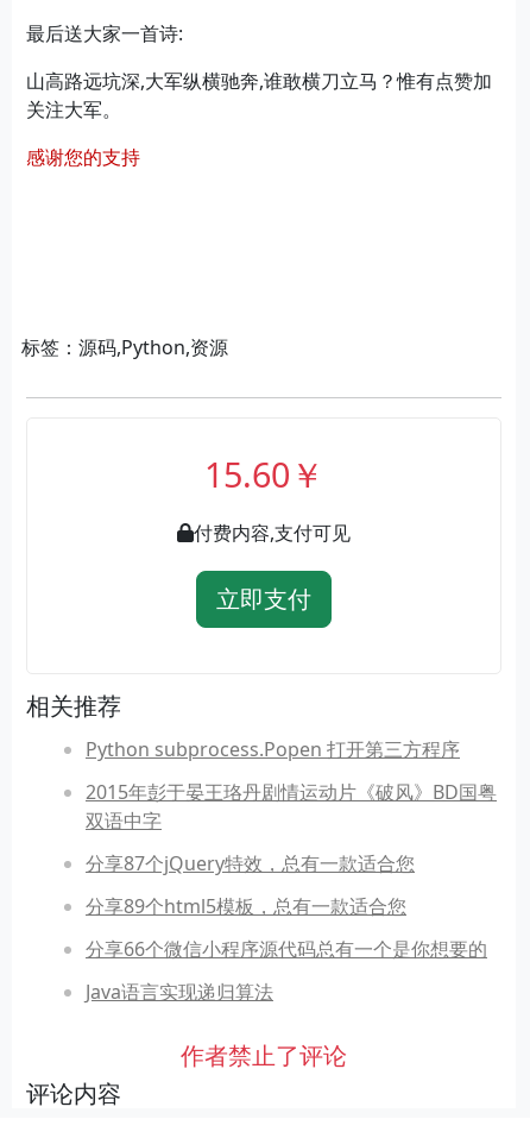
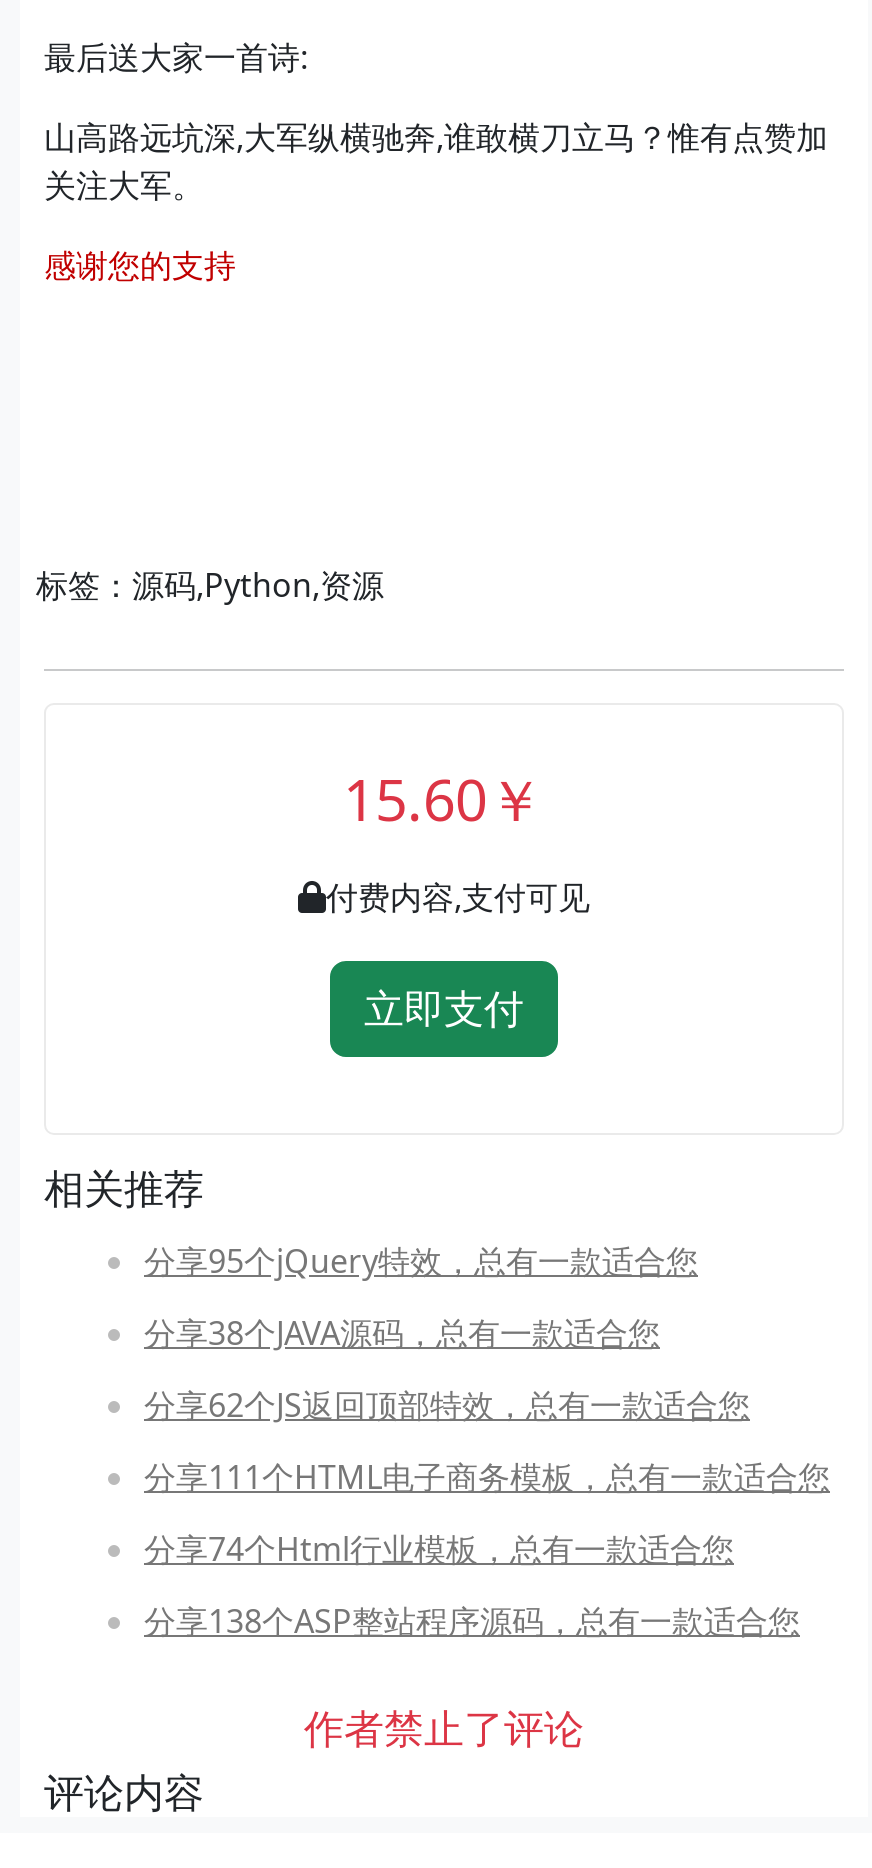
[86,736,460,762] Python subprocess.Popen 打开第三方程序 -> [144,1239,698,1283] 分享95个jQuery特效，总有一款适合您
[86,779,497,834] 2015年彭于晏王珞丹剧情运动片《破风》BD国粤 | 双语中字 -> [144,1311,660,1355] 分享38个JAVA源码，总有一款适合您
[86,850,415,876] 分享87个jQuery特效，总有一款适合您 -> [144,1383,750,1427] 分享62个JS返回顶部特效，总有一款适合您
[86,893,406,919] 分享89个html5模板，总有一款适合您 -> [144,1455,830,1499] 分享111个HTML电子商务模板，总有一款适合您
[86,936,487,962] 分享66个微信小程序源代码总有一个是你想要的 -> [144,1527,734,1571] 分享74个Html行业模板，总有一款适合您
[86,979,273,1005] Java语言实现递归算法 -> [144,1599,800,1643] 分享138个ASP整站程序源码，总有一款适合您

